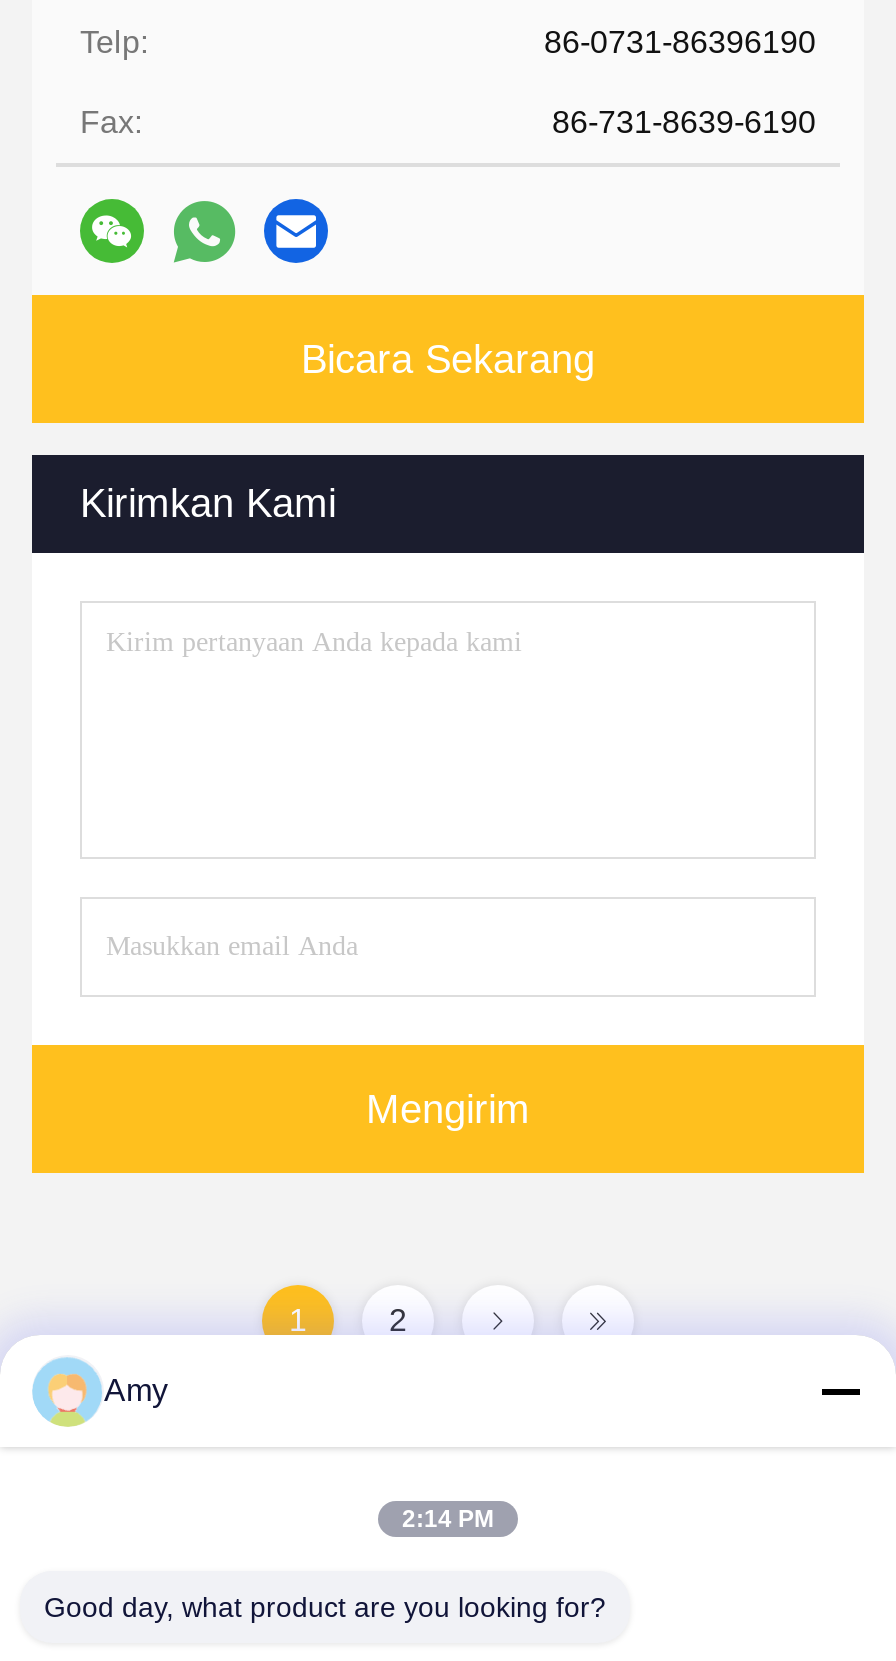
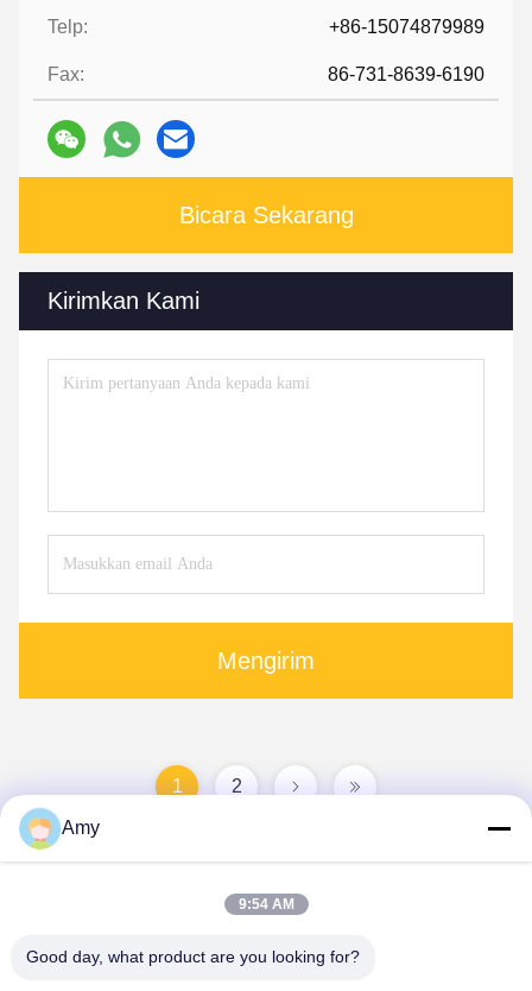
[544,25,816,59] 86-0731-86396190 -> [329,17,484,37] +86-15074879989
[402,1505,494,1533] 2:14 PM -> [238,896,294,913] 9:54 AM

